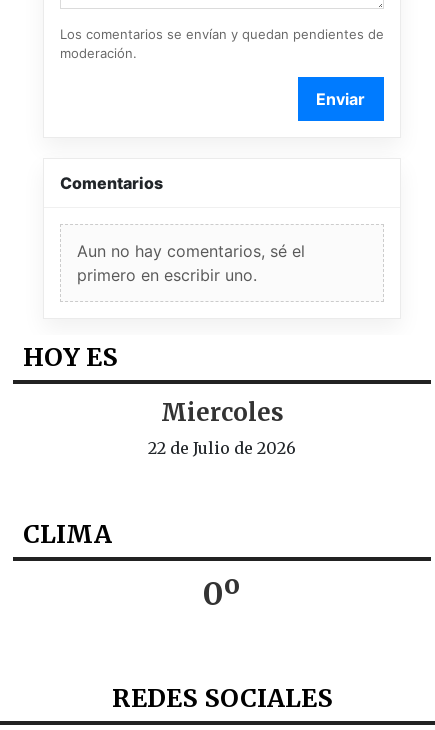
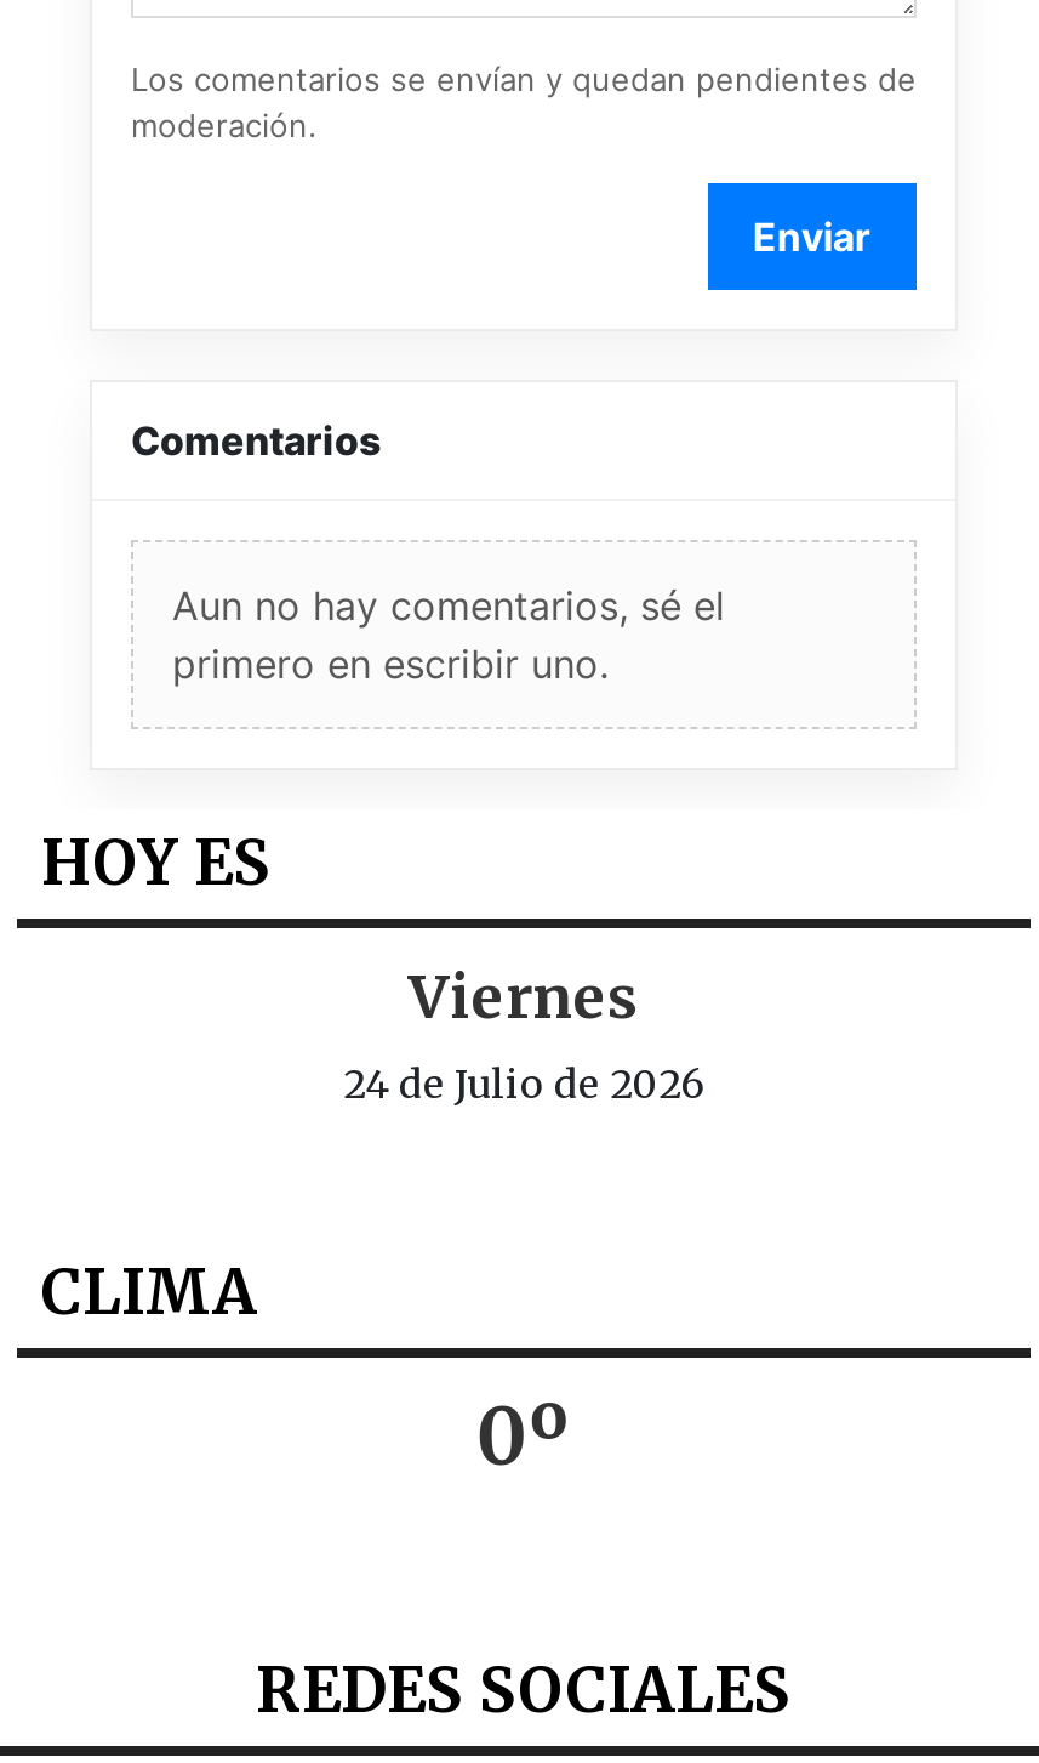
[148,397,296,458] Miercoles | 22 de Julio de 2026 -> [343,959,704,1107] Viernes | 24 de Julio de 2026

